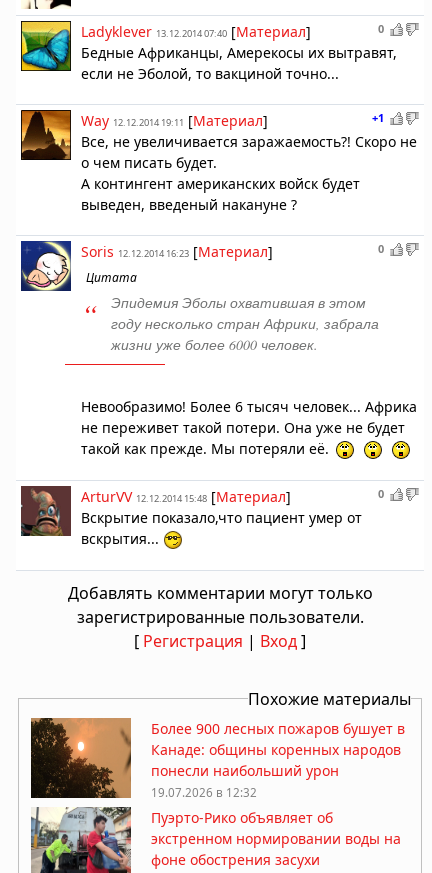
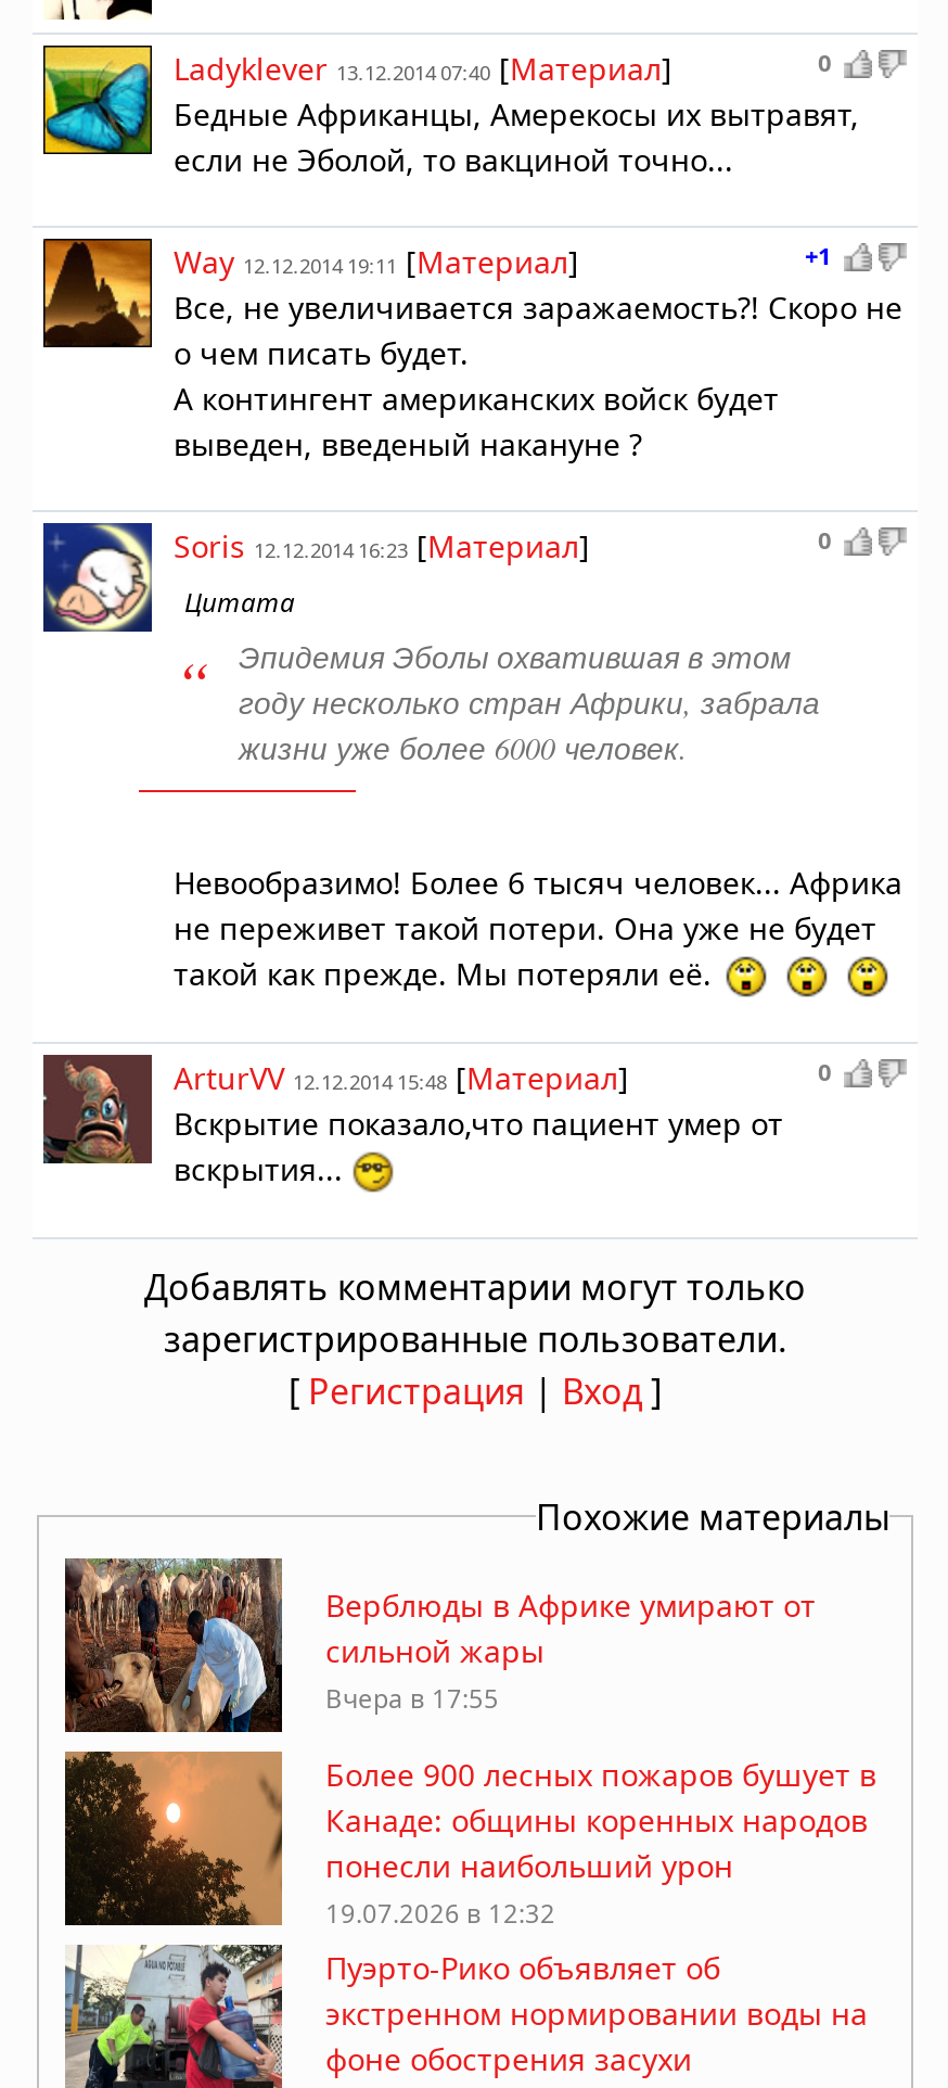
none -> [65,1556,816,1734] [image] | Верблюды в Африке умирают от | сильной жары | Вчера в 17:55

